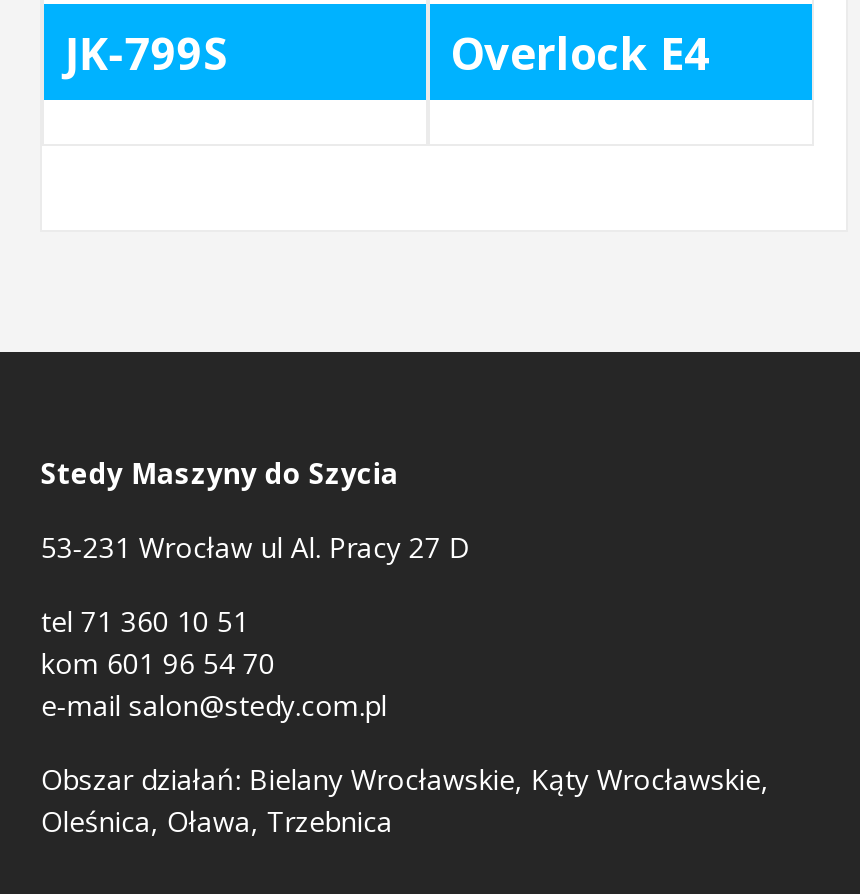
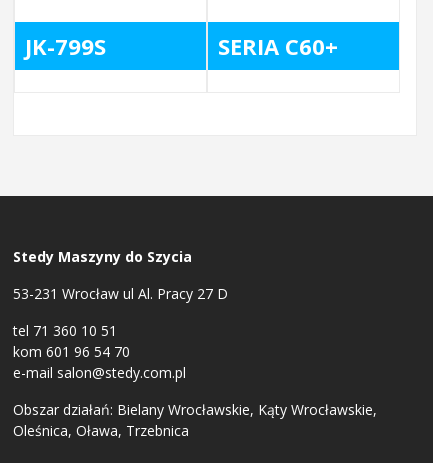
[450,22,710,82] Overlock E4 -> [218,31,338,61] SERIA C60+

